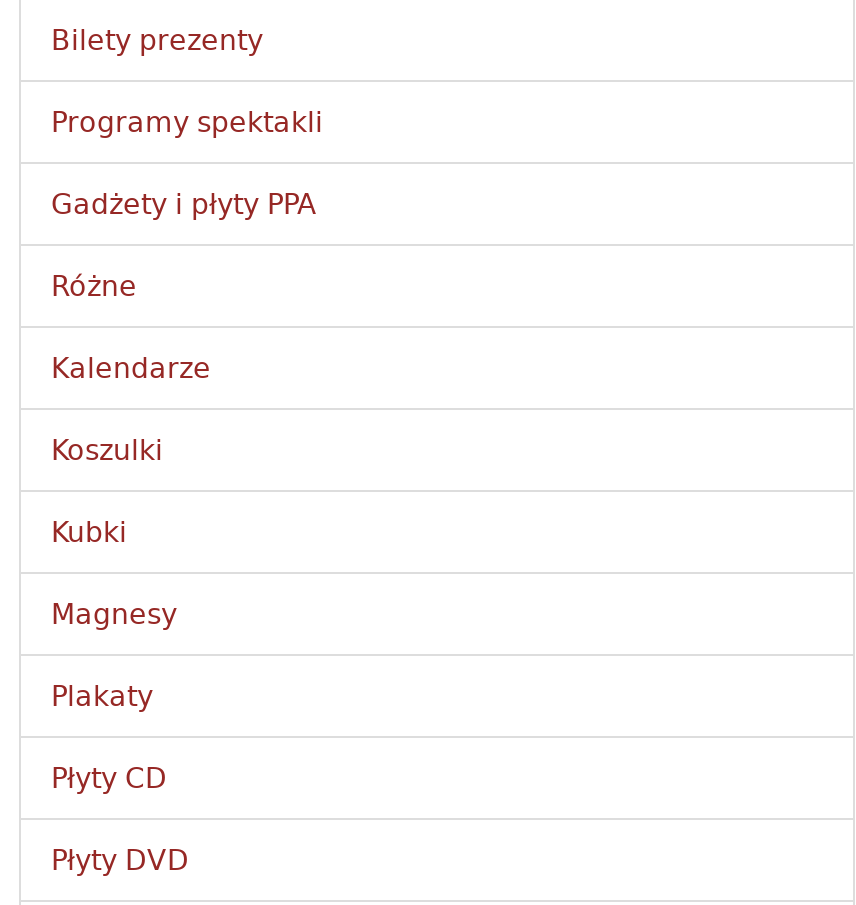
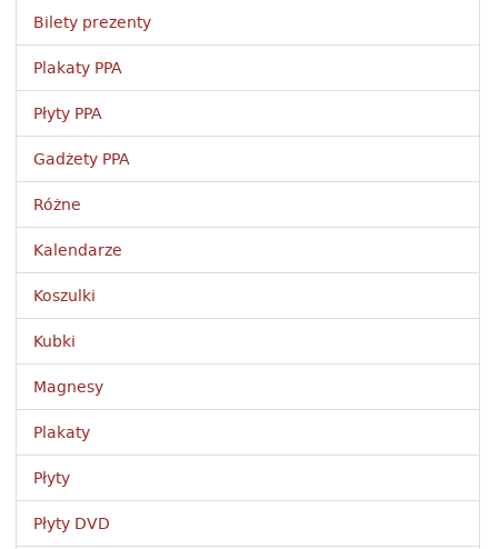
[51,99,323,229] Programy spektakli | Gadżety i płyty PPA -> [33,55,130,173] Plakaty PPA | Płyty PPA | Gadżety PPA
[51,755,167,803] Płyty CD -> [33,465,70,492] Płyty

